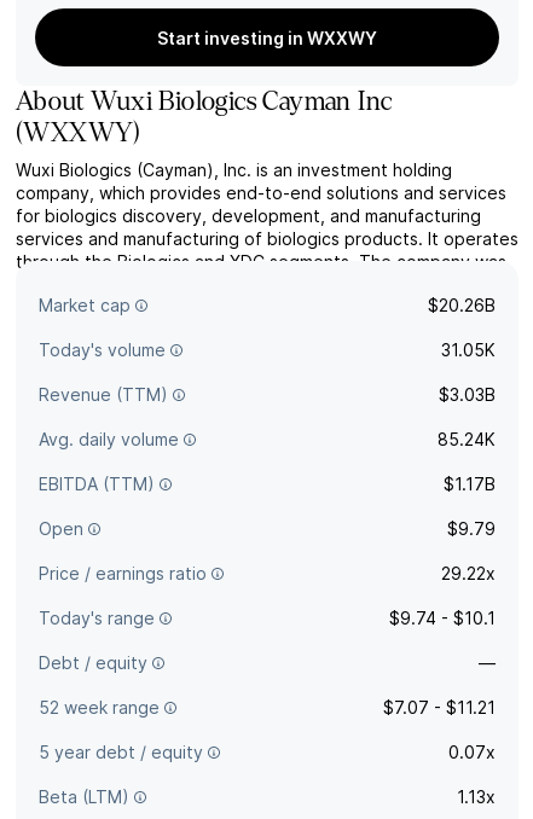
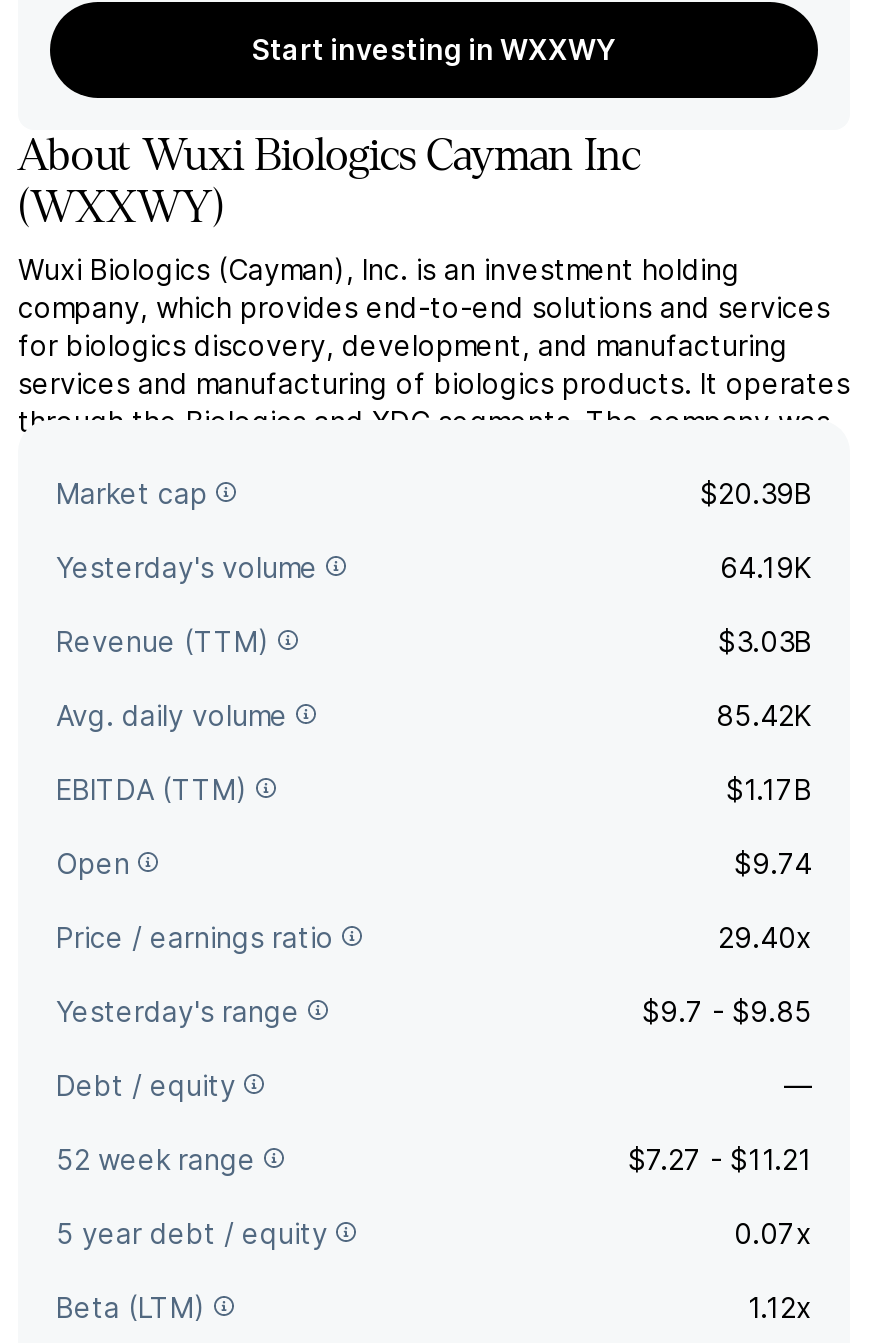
[428,295,496,315] $20.26B -> [700,475,812,509] $20.39B
[39,339,496,360] Today's volume | 31.05K -> [56,549,812,583] Yesterday's volume | 64.19K
[438,429,496,449] 85.24K -> [716,697,812,731] 85.42K
[447,518,496,539] $9.79 -> [734,845,812,879] $9.74
[441,563,496,583] 29.22x -> [718,919,812,953] 29.40x
[39,608,496,628] Today's range | $9.74 - $10.1 -> [56,993,812,1027] Yesterday's range | $9.7 - $9.85
[383,697,496,718] $7.07 - $11.21 -> [628,1141,812,1175] $7.27 - $11.21
[457,786,496,807] 1.13x -> [748,1289,812,1323] 1.12x

